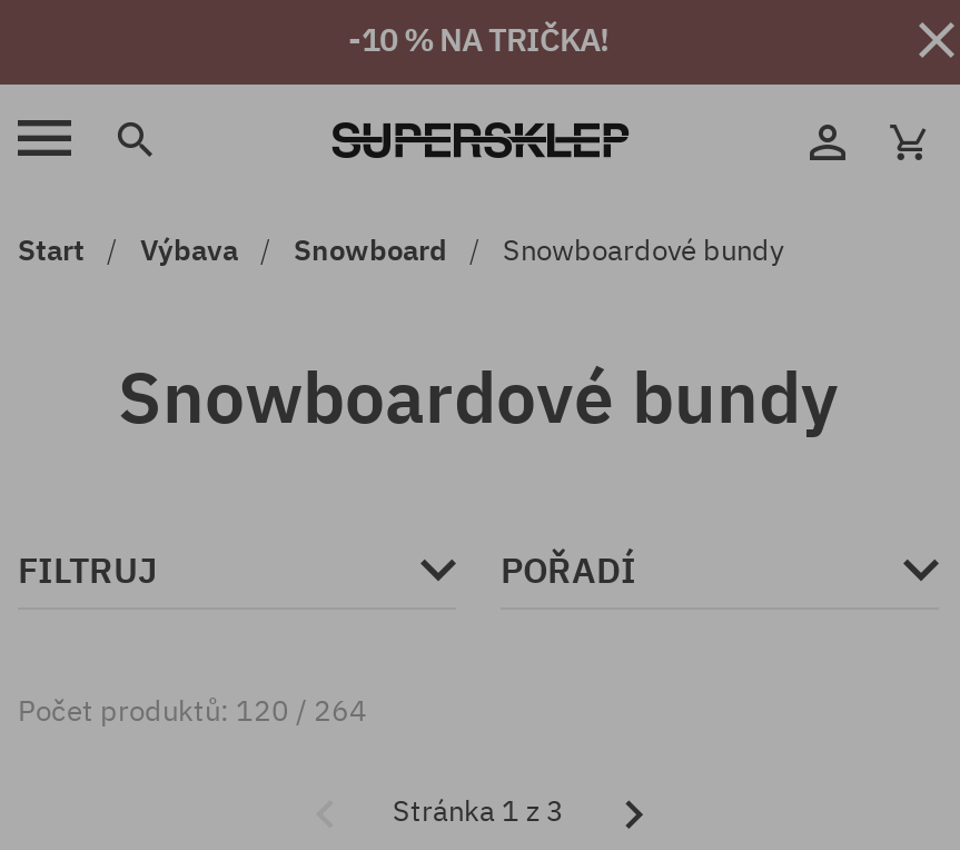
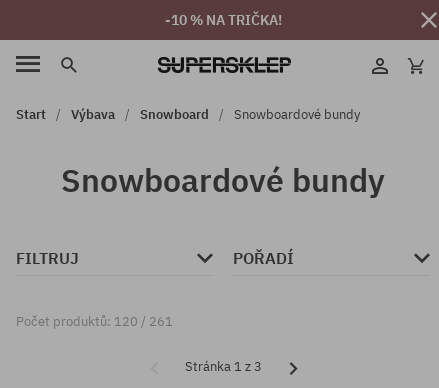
[18,692,367,730] Počet produktů: 120 / 264 -> [16,313,173,330] Počet produktů: 120 / 261

